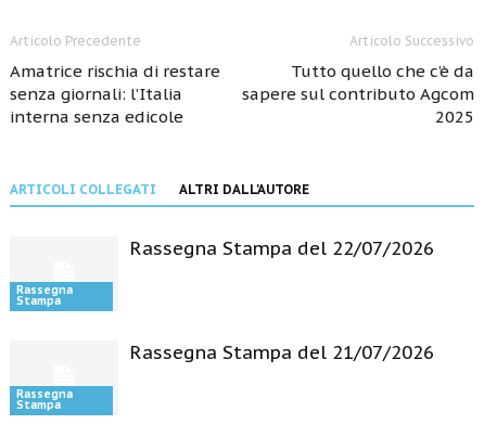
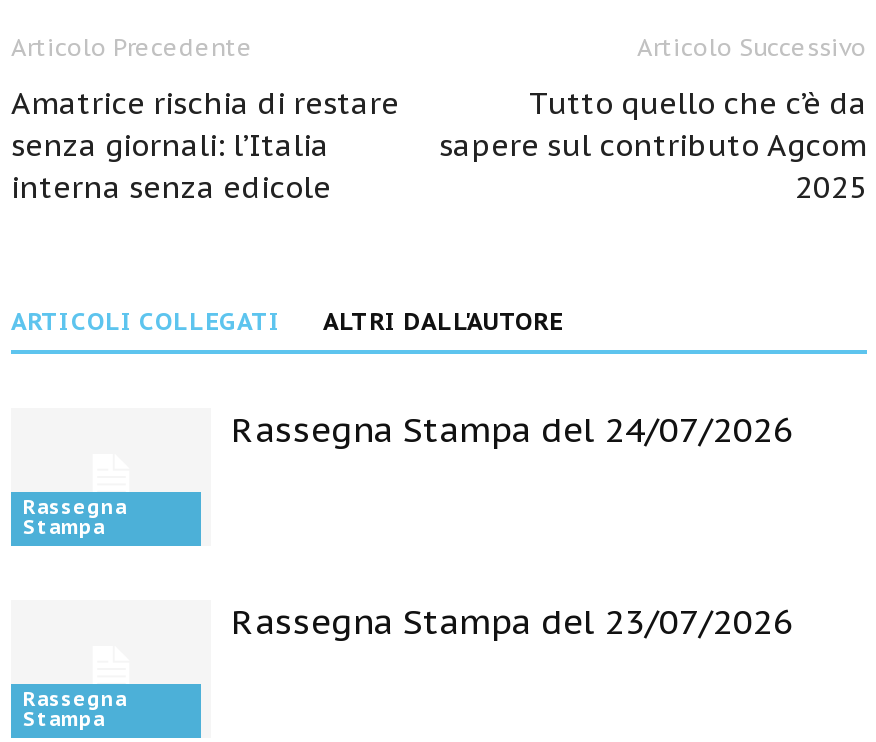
[129,236,434,260] Rassegna Stampa del 22/07/2026 -> [231,408,793,452] Rassegna Stampa del 24/07/2026
[129,341,434,364] Rassegna Stampa del 21/07/2026 -> [231,600,793,644] Rassegna Stampa del 23/07/2026

